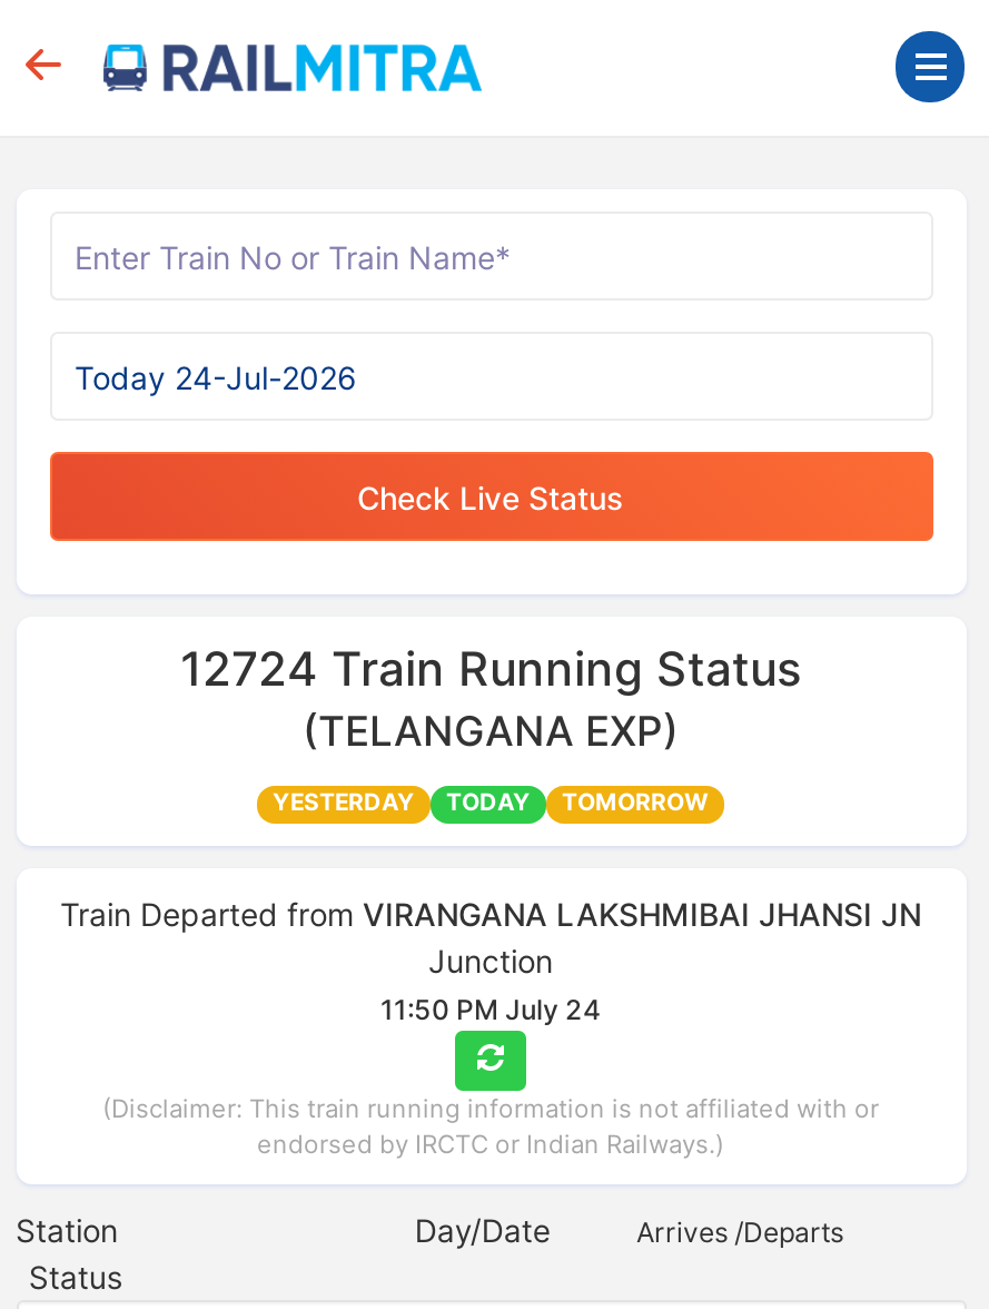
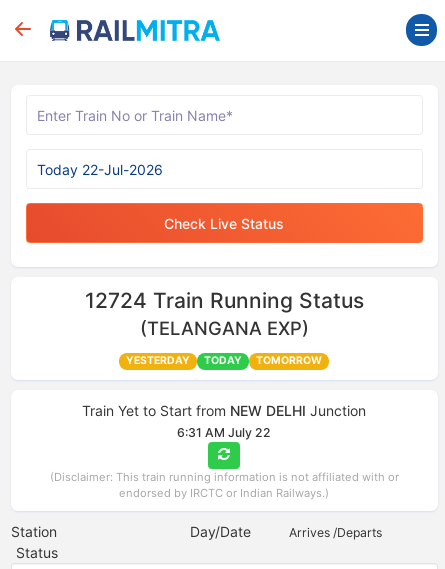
[60,894,921,1025] Train Departed from VIRANGANA LAKSHMIBAI JHANSI JN | Junction | 11:50 PM July 24 -> [82,401,366,439] Train Yet to Start from NEW DELHI Junction | 6:31 AM July 22

